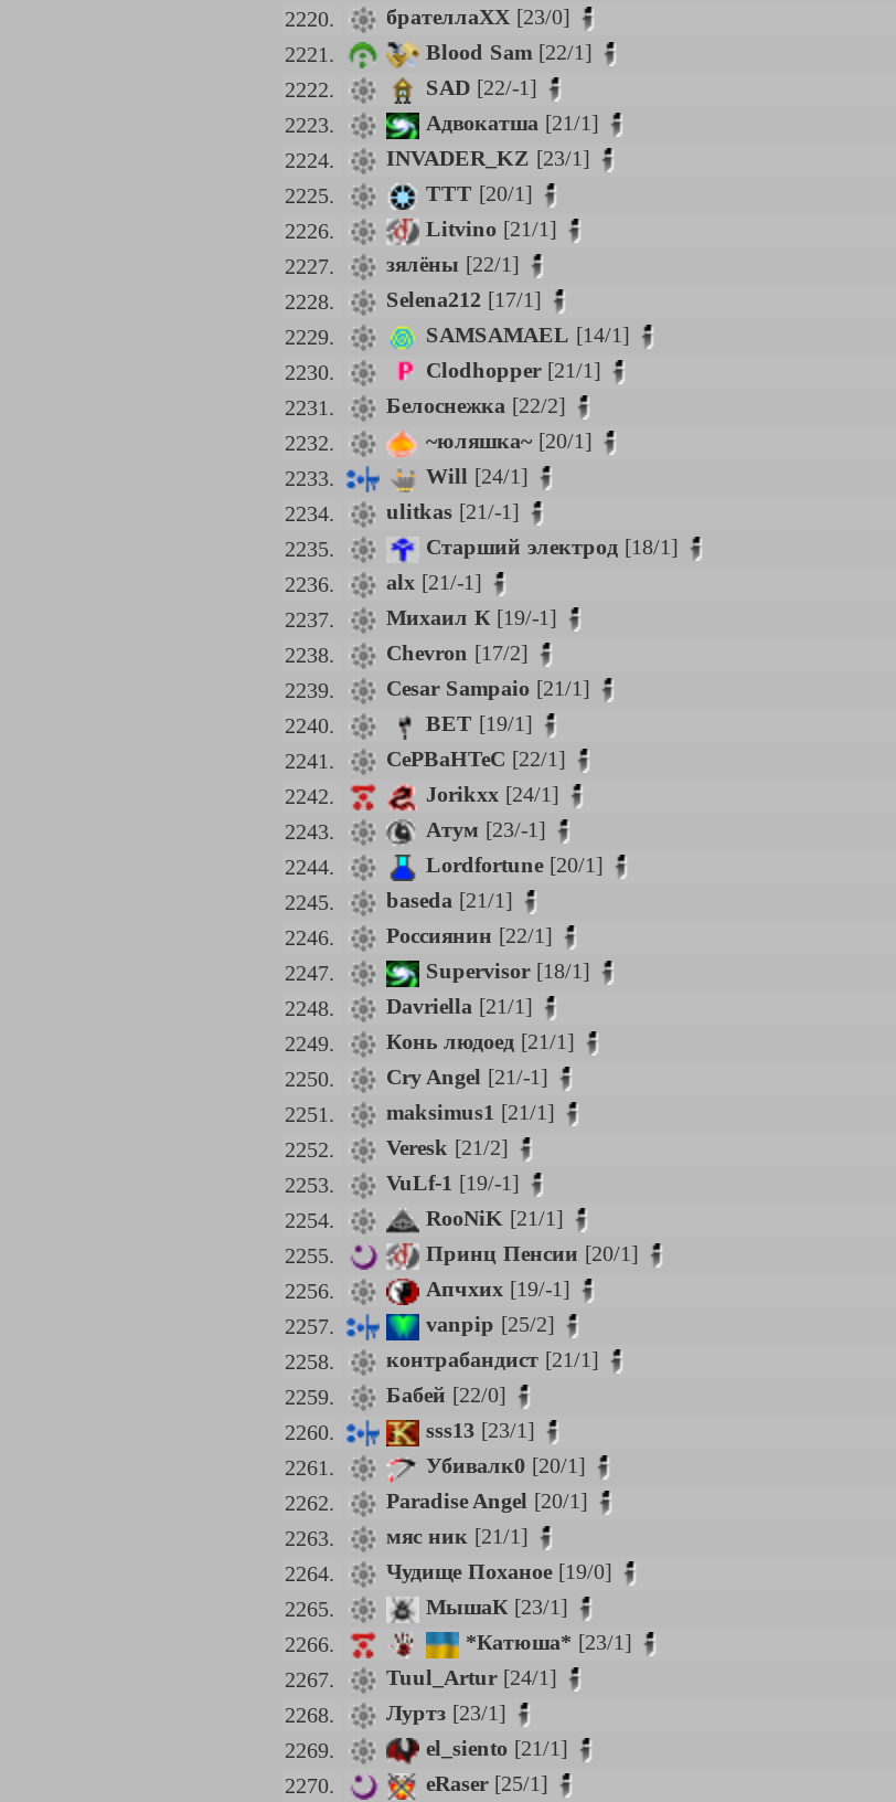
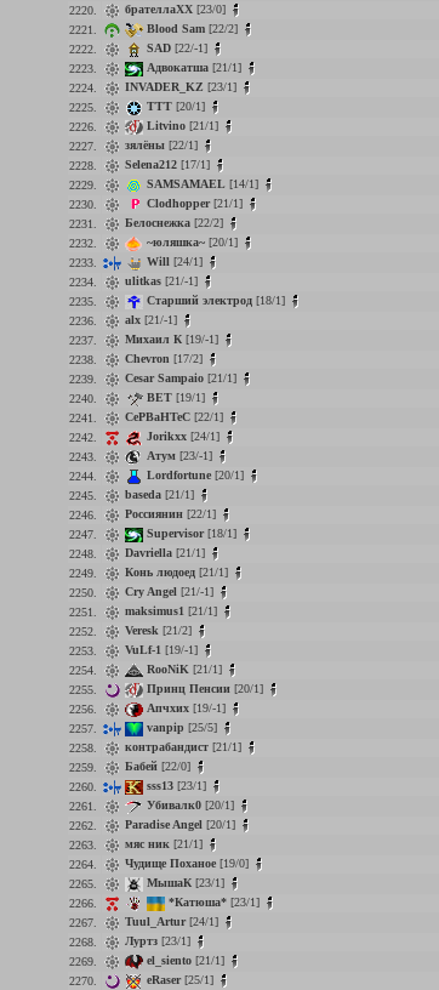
[426,40,598,64] Blood Sam [22/1] -> [147,22,241,35] Blood Sam [22/2]
[426,1312,561,1336] vanpip [25/2] -> [147,721,221,734] vanpip [25/5]

